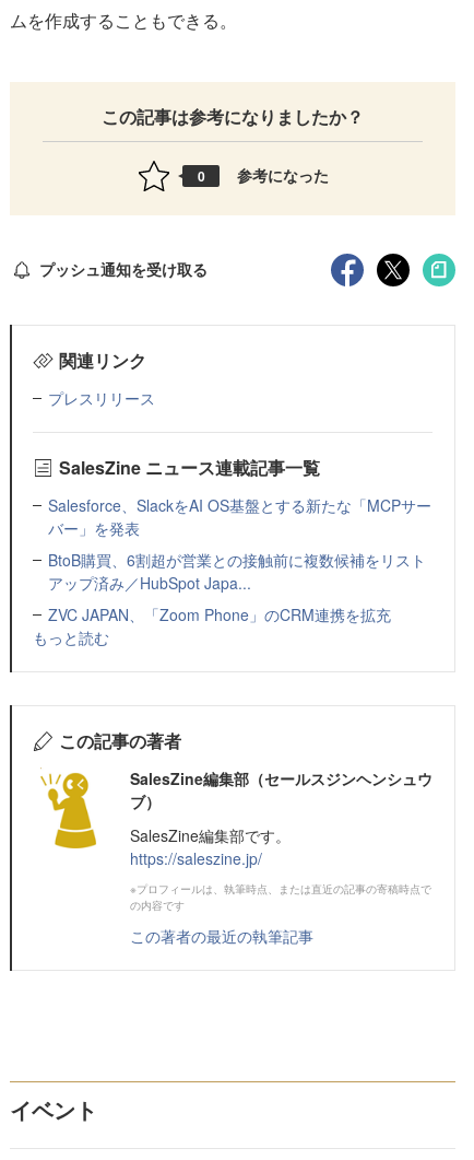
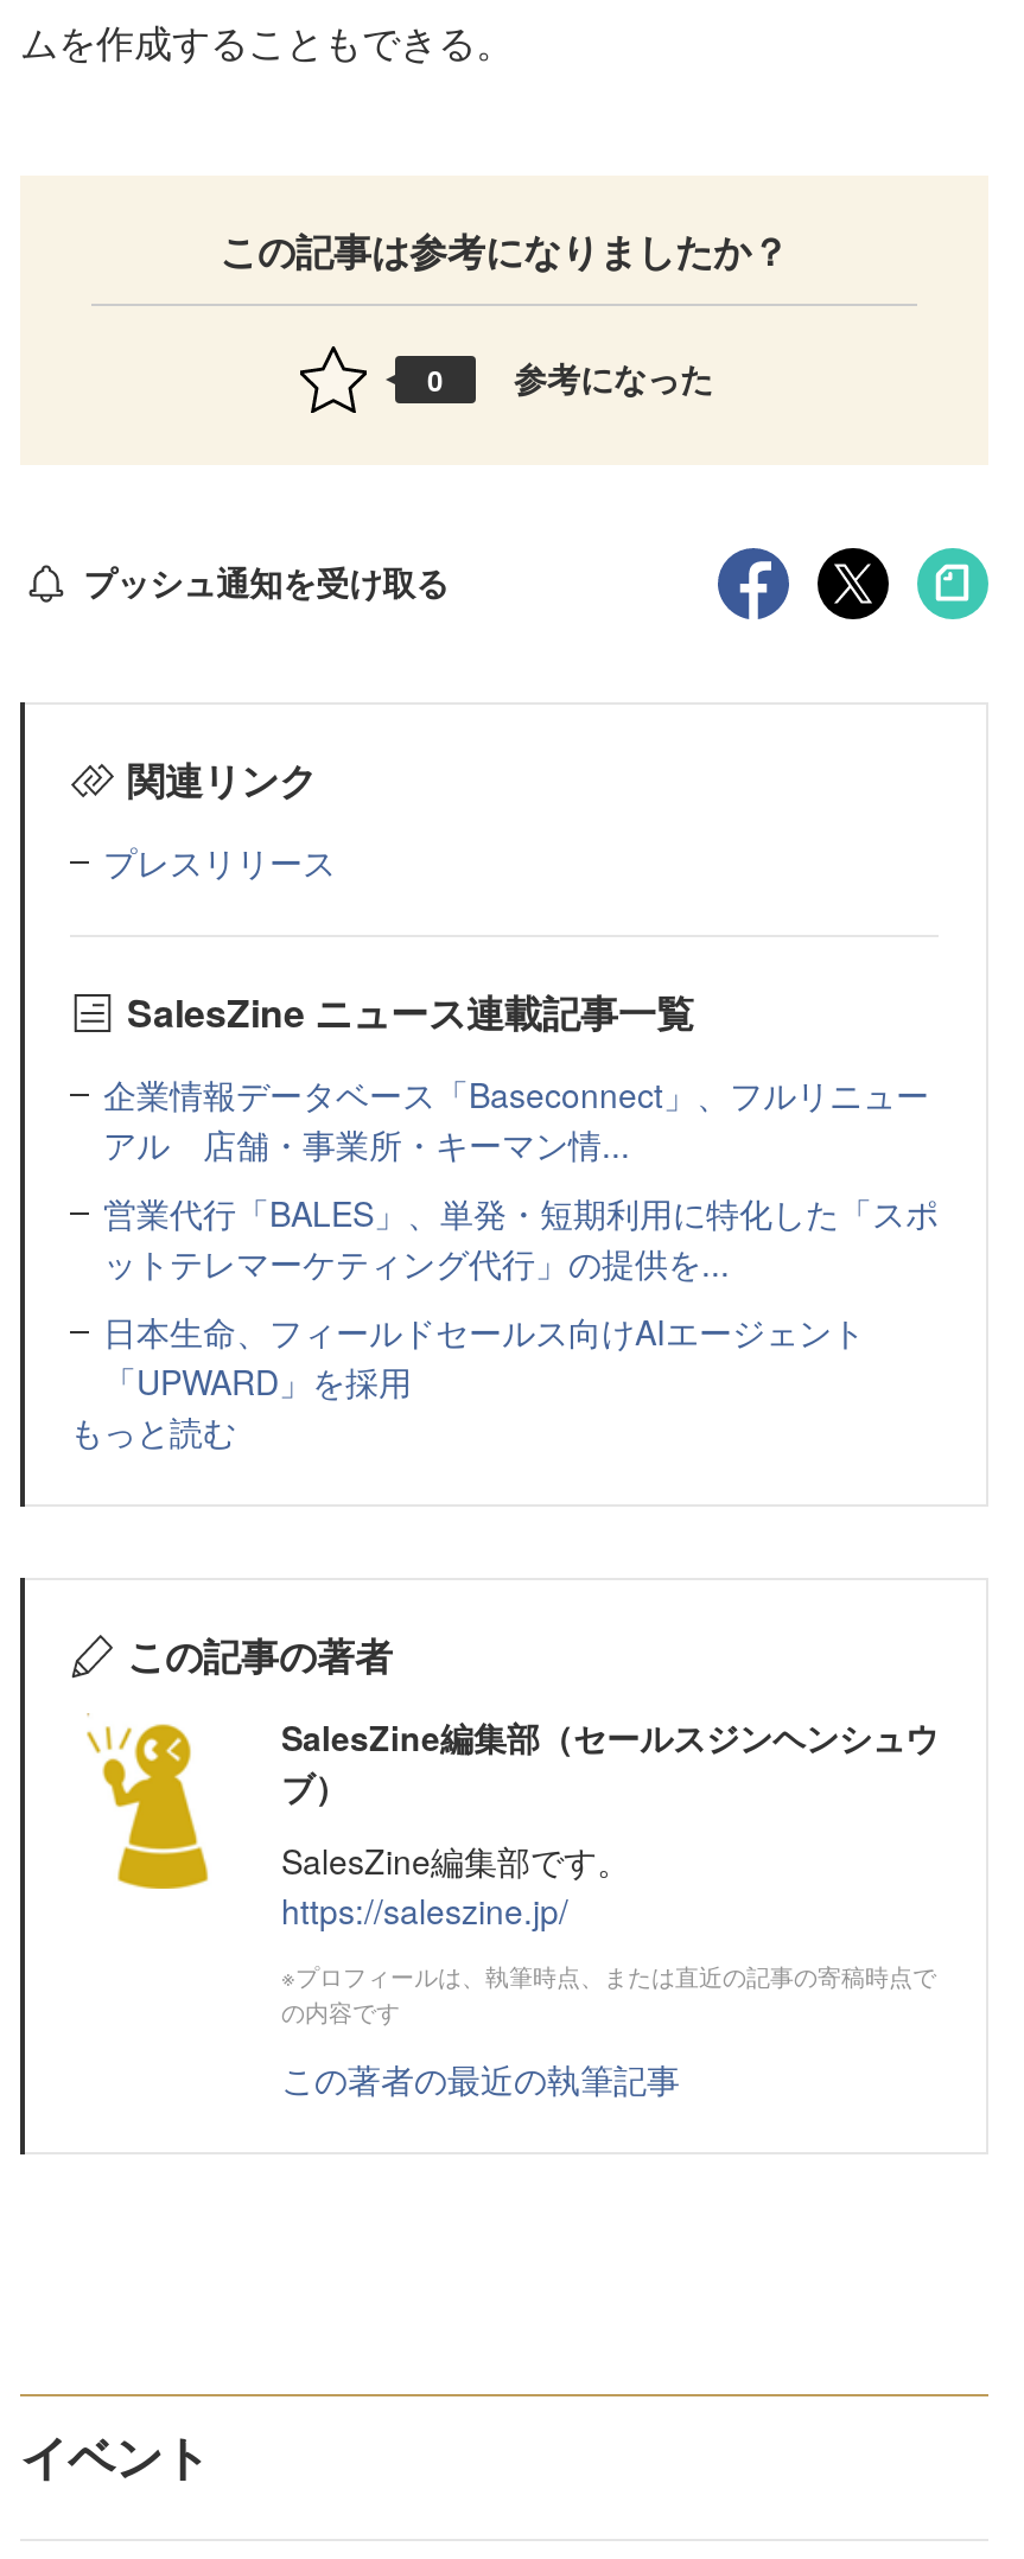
[48,494,431,625] Salesforce、SlackをAI OS基盤とする新たな「MCPサー | バー」を発表 | BtoB購買、6割超が営業との接触前に複数候補をリスト | アップ済み／HubSpot Japa... | ZVC JAPAN、「Zoom Phone」のCRM連携を拡充 -> [103,1070,939,1404] 企業情報データベース「Baseconnect」、フルリニュー | アル 店舗・事業所・キーマン情... | 営業代行「BALES」、単発・短期利用に特化した「スポ | ットテレマーケティング代行」の提供を... | 日本生命、フィールドセールス向けAIエージェント | 「UPWARD」を採用

